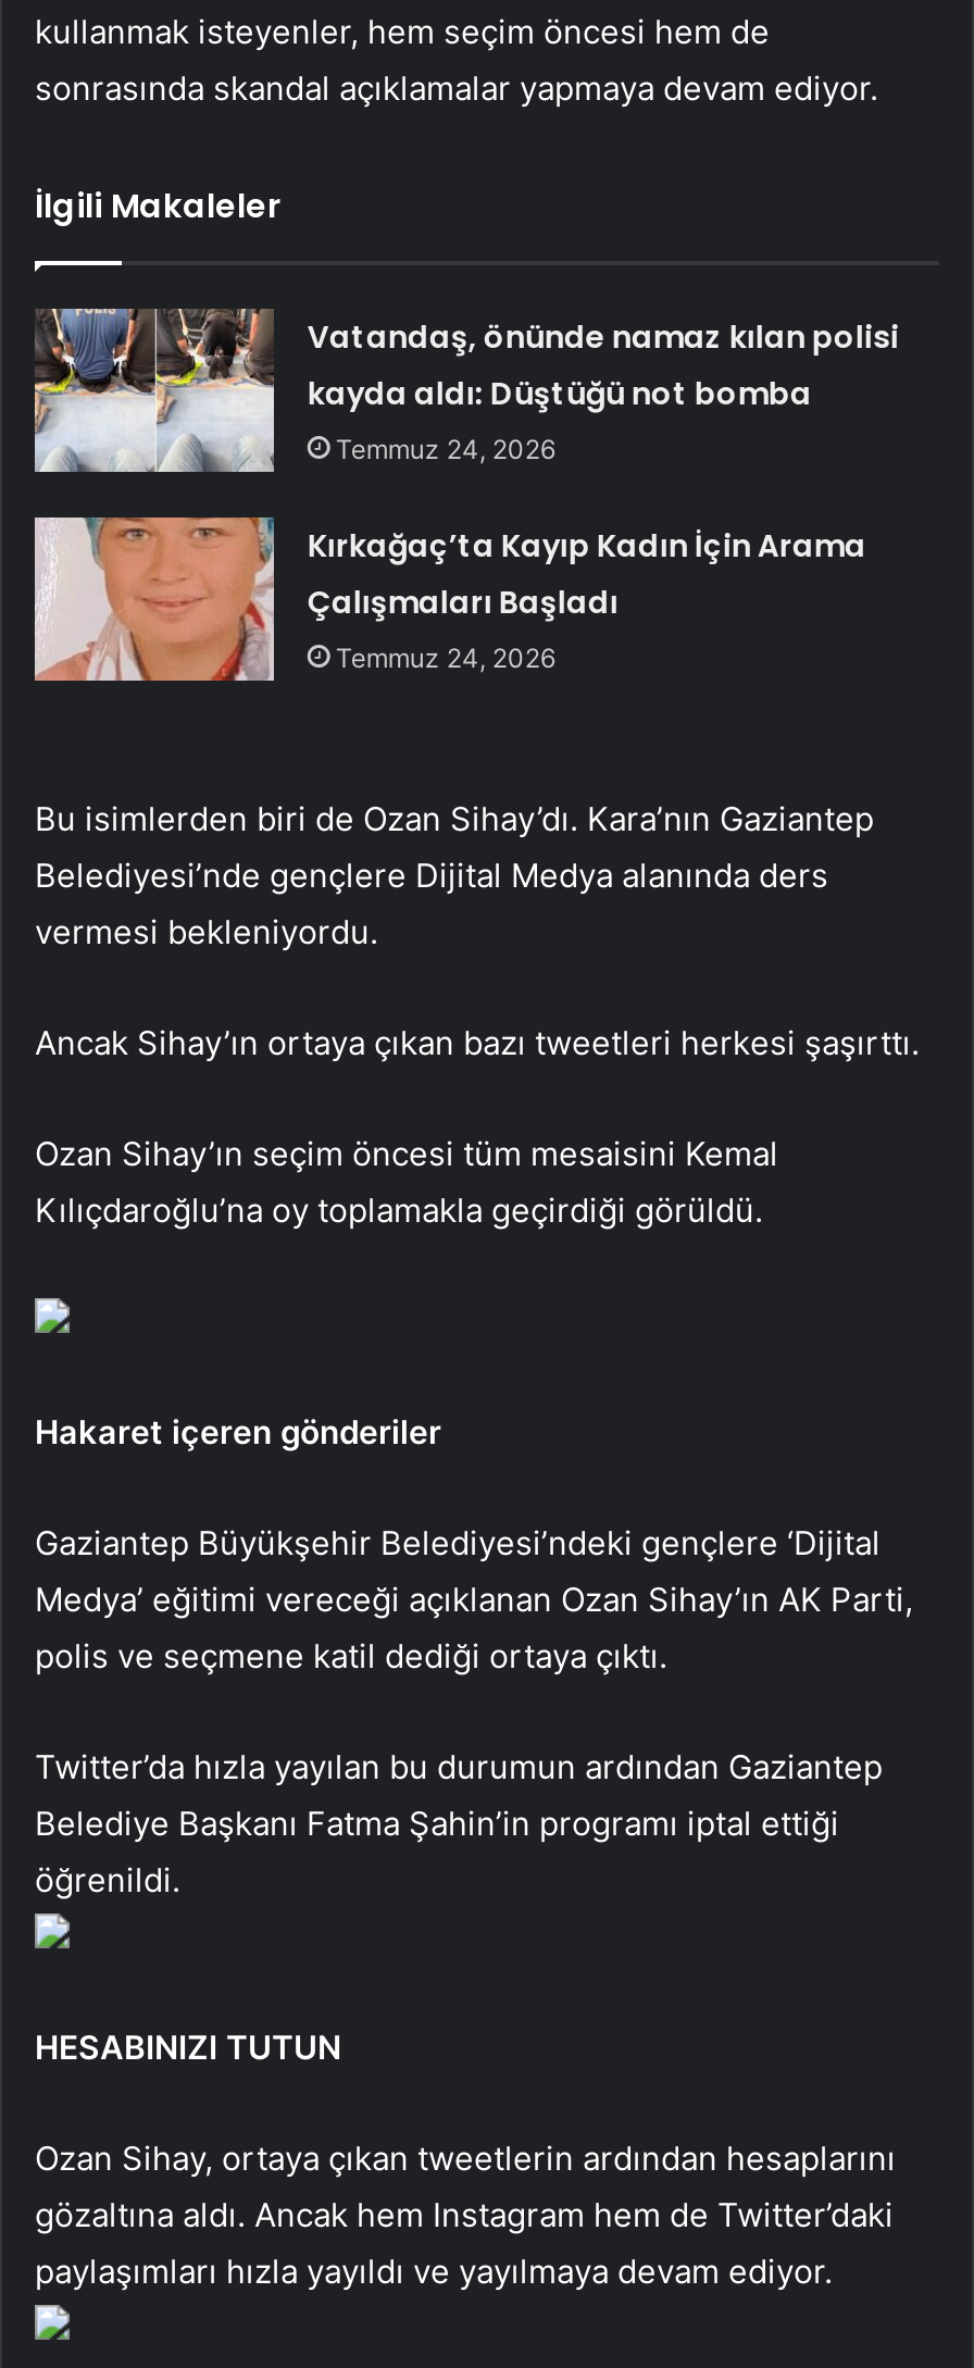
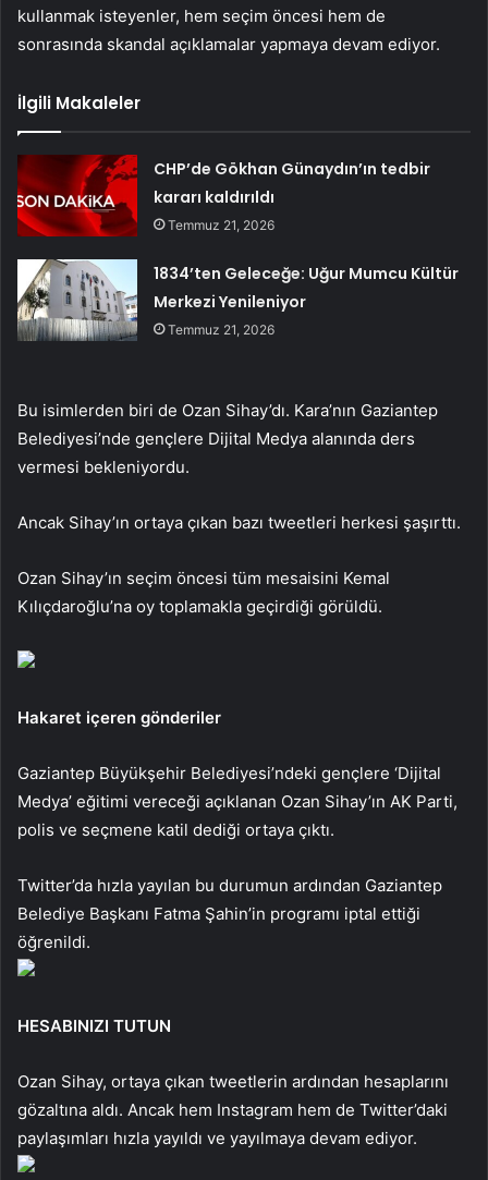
[33,307,899,474] [image] | Vatandaş, önünde namaz kılan polisi | kayda aldı: Düştüğü not bomba | Temmuz 24, 2026 -> [16,154,431,238] [image] | CHP’de Gökhan Günaydın’ın tedbir | kararı kaldırıldı | Temmuz 21, 2026
[33,515,866,683] [image] | Kırkağaç’ta Kayıp Kadın İçin Arama | Çalışmaları Başladı | Temmuz 24, 2026 -> [17,258,459,341] [image] | 1834’ten Geleceğe: Uğur Mumcu Kültür | Merkezi Yenileniyor | Temmuz 21, 2026

